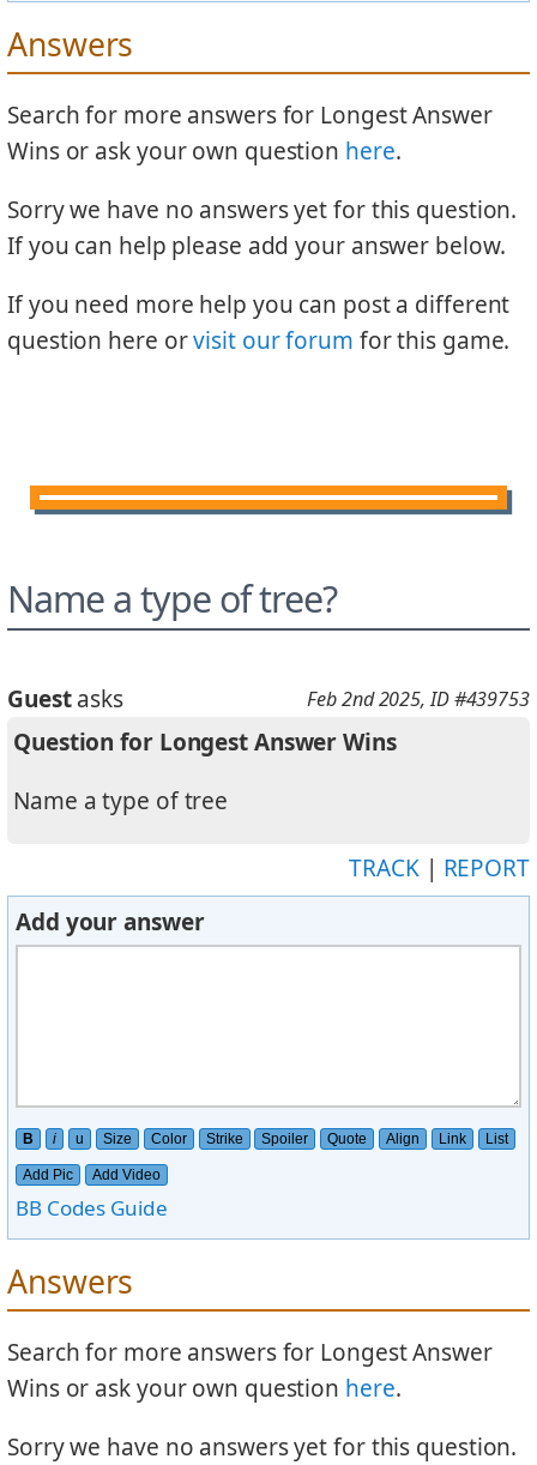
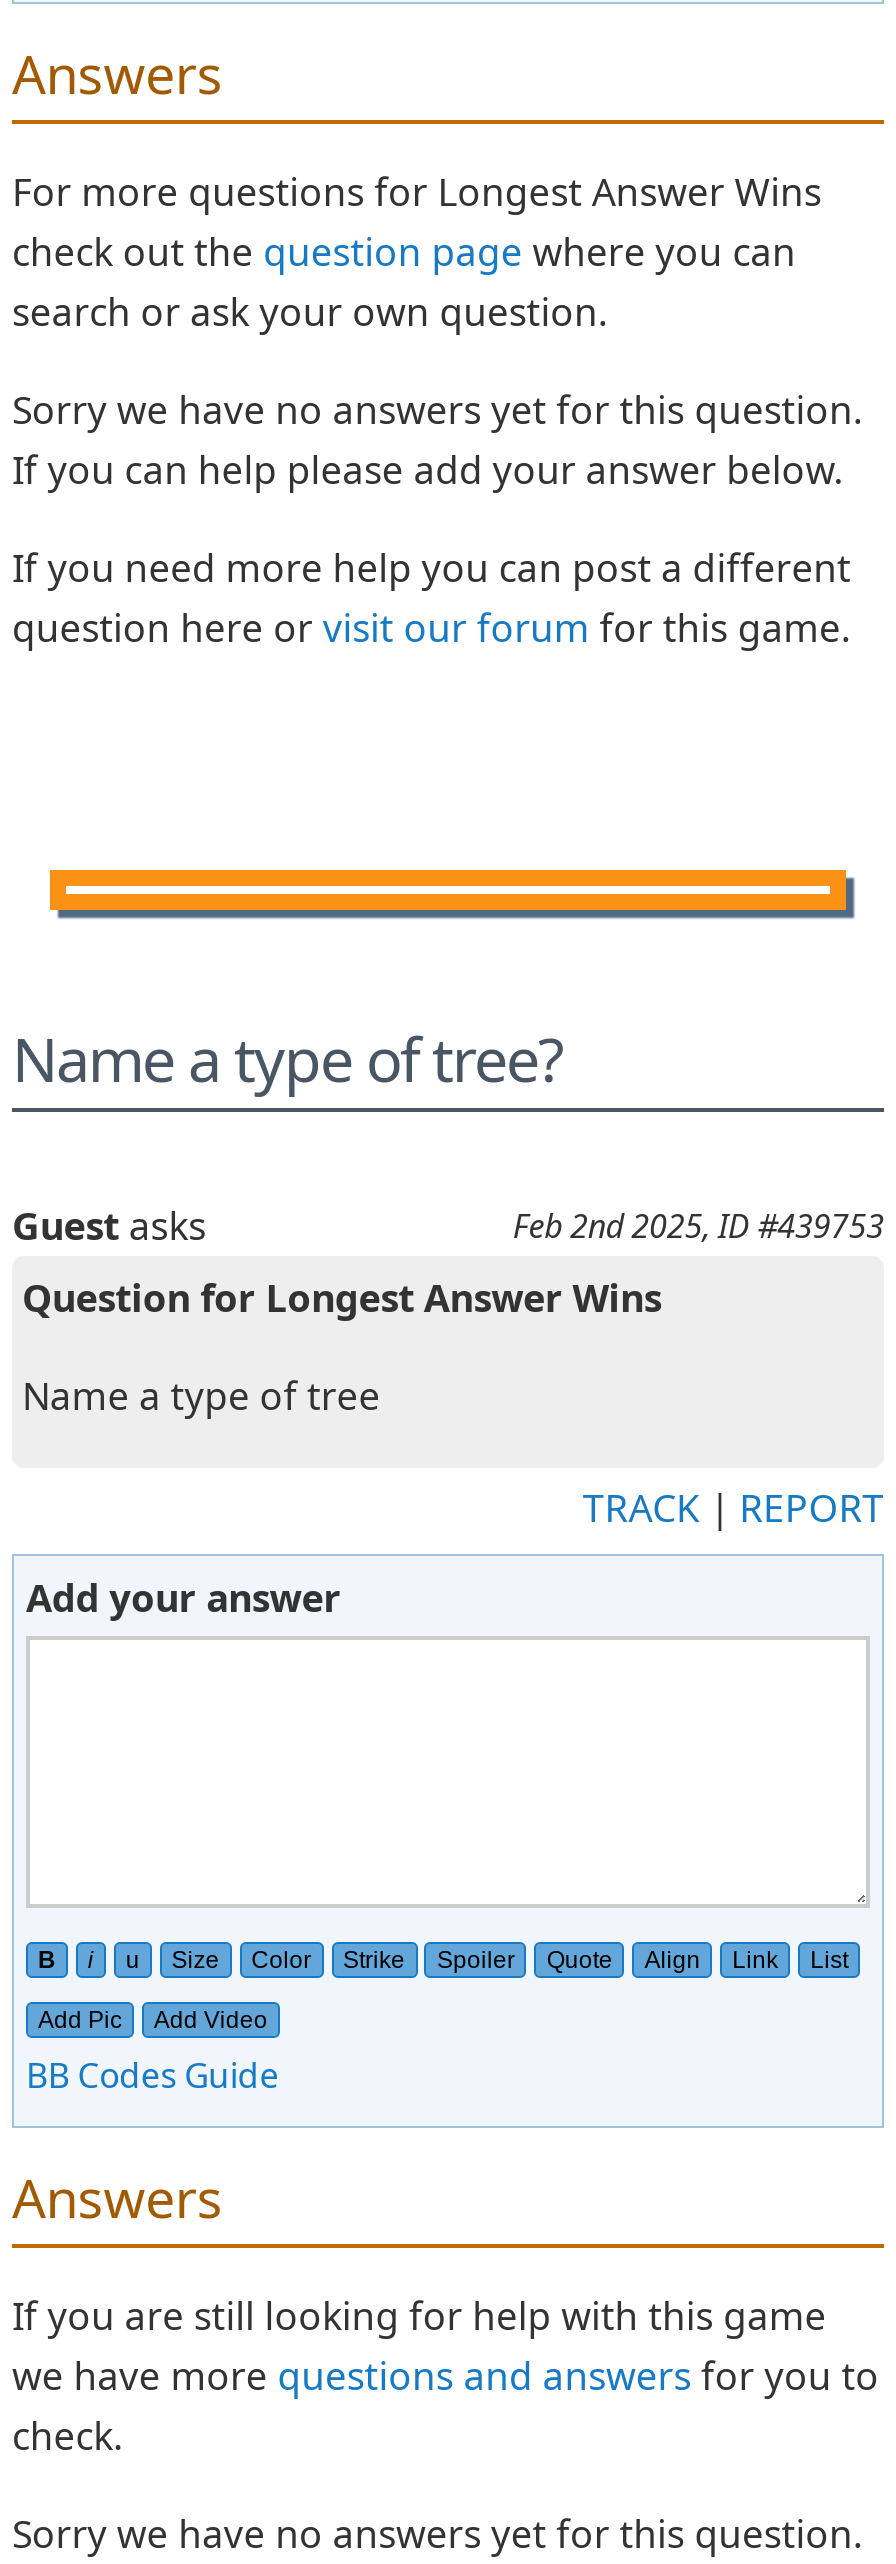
[7,100,492,167] Search for more answers for Longest Answer | Wins or ask your own question here. -> [12,166,822,338] For more questions for Longest Answer Wins | check out the question page where you can | search or ask your own question.
[7,1337,492,1404] Search for more answers for Longest Answer | Wins or ask your own question here. -> [12,2290,879,2462] If you are still looking for help with this game | we have more questions and answers for you to | check.

